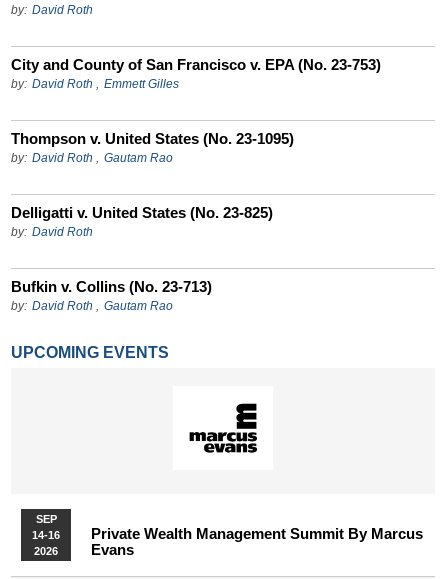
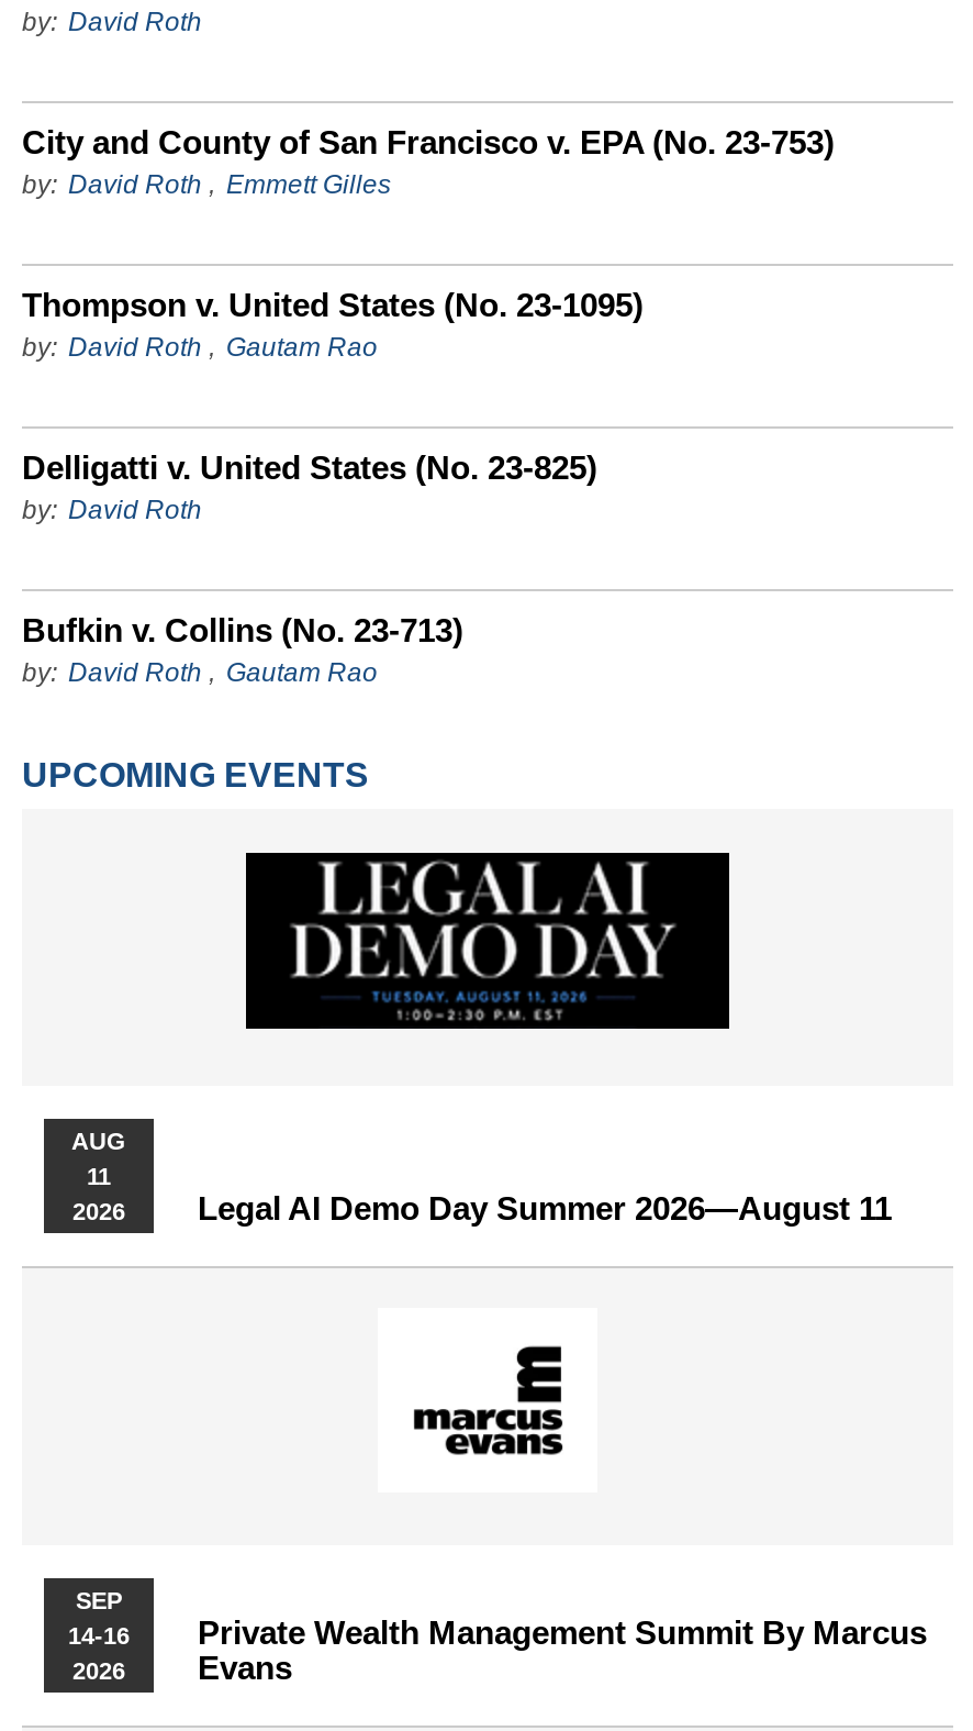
none -> [71,1127,892,1226] AUG | 11 | 2026 | Legal AI Demo Day Summer 2026—August 11
none -> [244,851,731,1031] [image]

